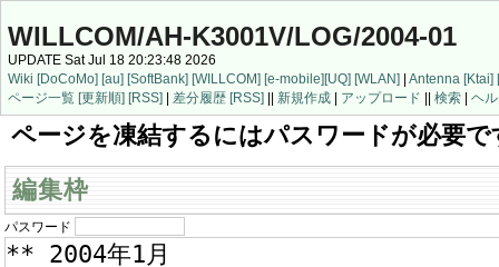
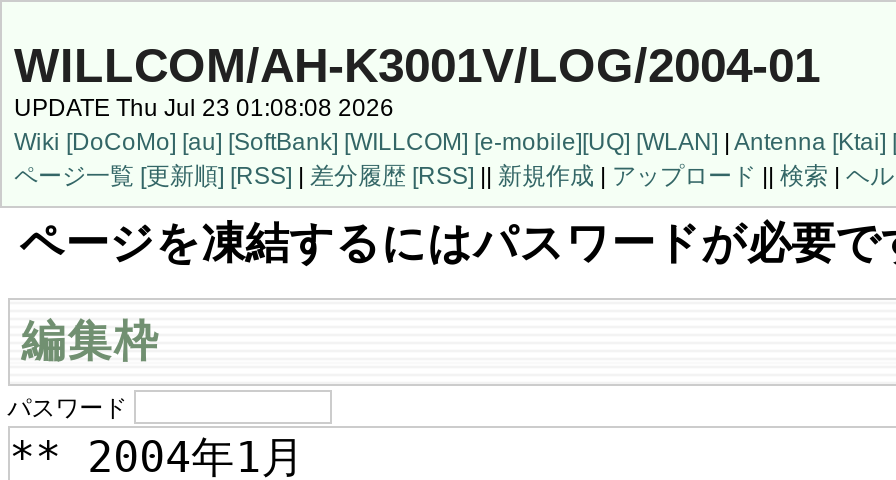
[8,52,216,68] UPDATE Sat Jul 18 20:23:48 2026 -> [14,94,394,122] UPDATE Thu Jul 23 01:08:08 2026

